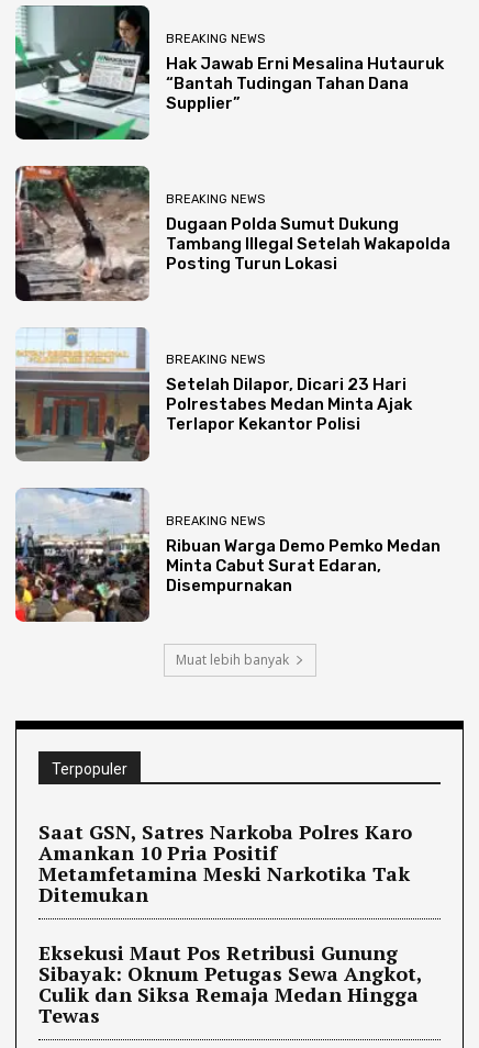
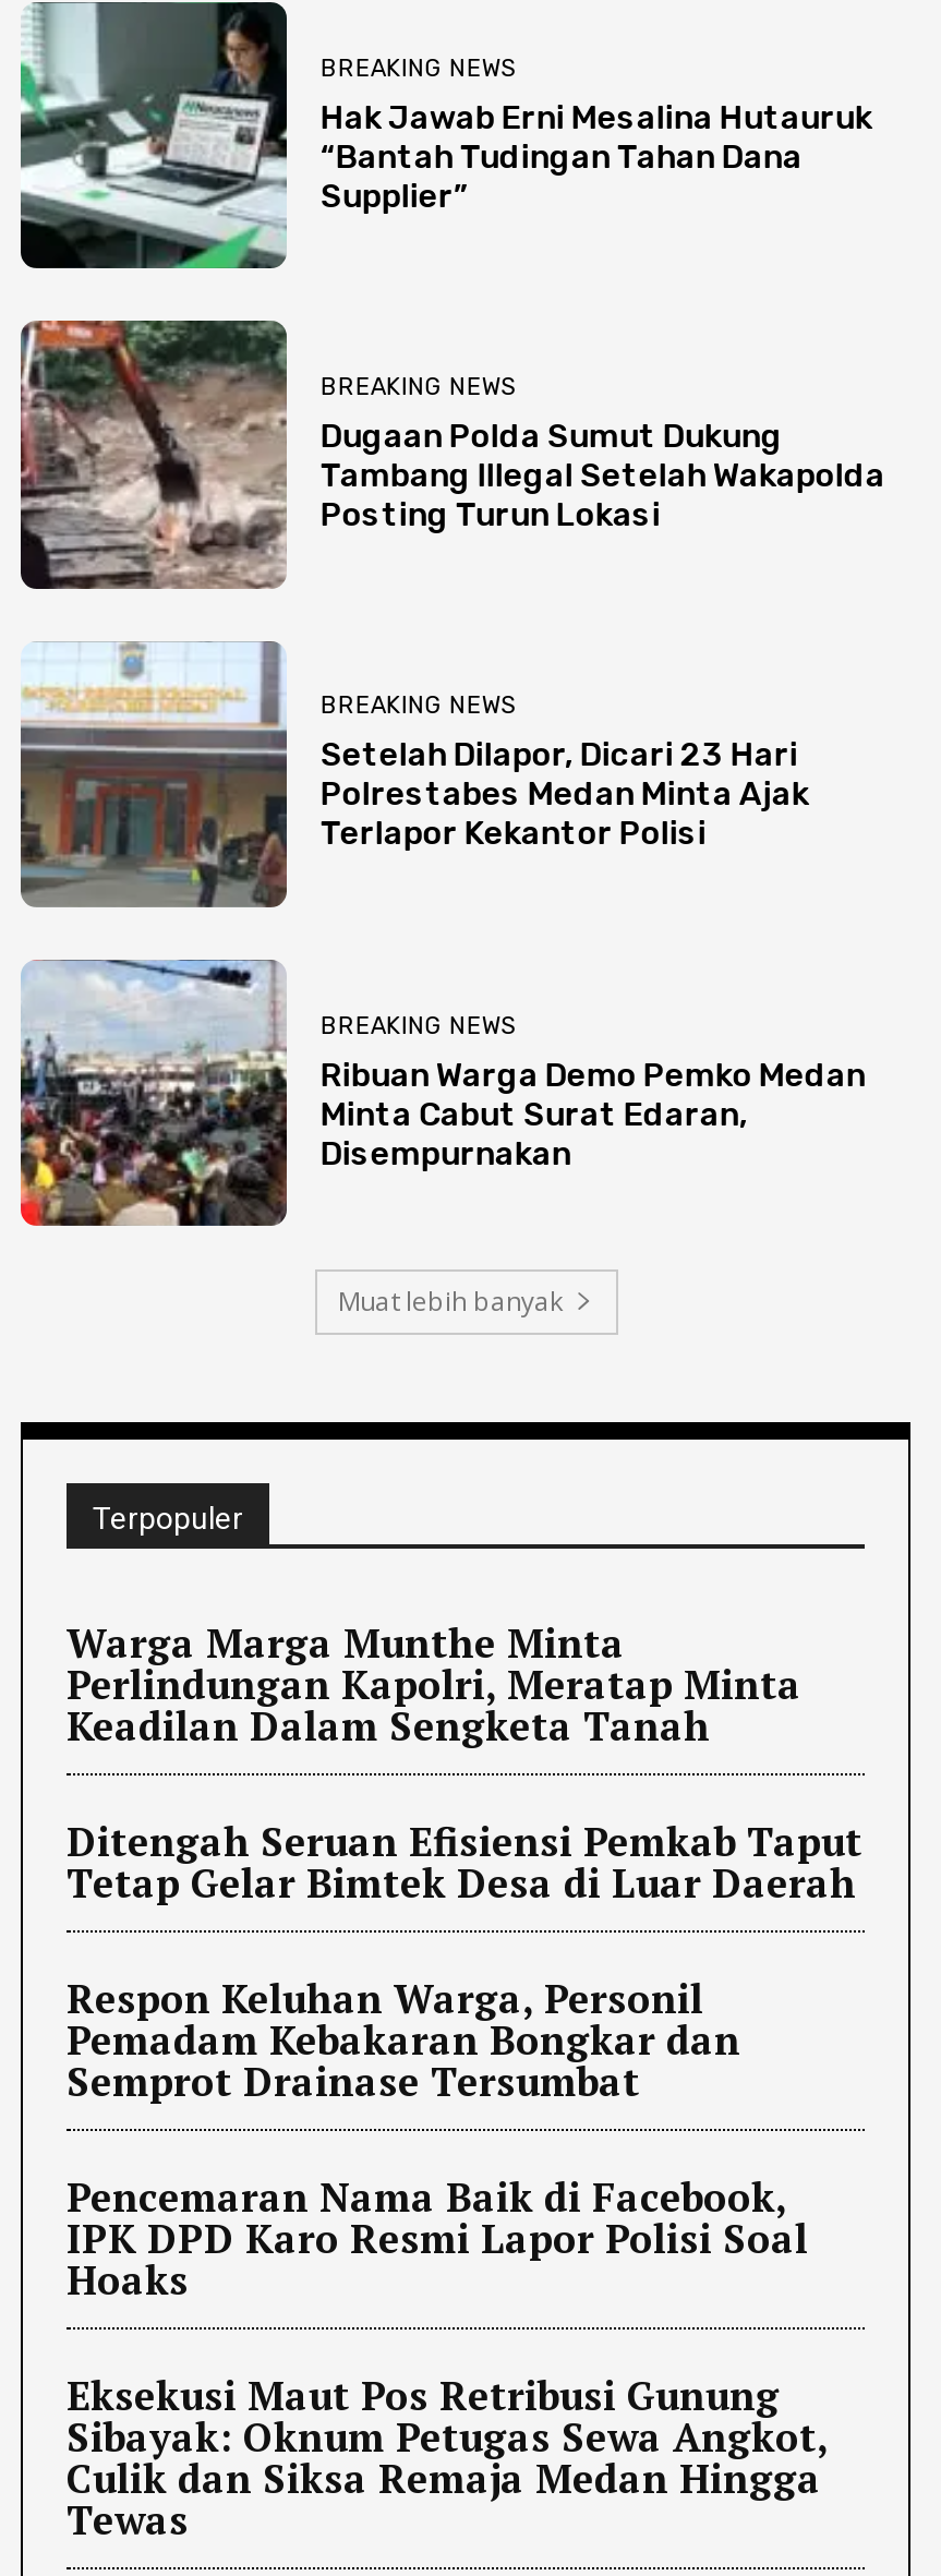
[38,819,412,908] Saat GSN, Satres Narkoba Polres Karo | Amankan 10 Pria Positif | Metamfetamina Meski Narkotika Tak | Ditemukan -> [67,1617,862,2306] Warga Marga Munthe Minta | Perlindungan Kapolri, Meratap Minta | Keadilan Dalam Sengketa Tanah | Ditengah Seruan Efisiensi Pemkab Taput | Tetap Gelar Bimtek Desa di Luar Daerah | Respon Keluhan Warga, Personil | Pemadam Kebakaran Bongkar dan | Semprot Drainase Tersumbat | Pencemaran Nama Baik di Facebook, | IPK DPD Karo Resmi Lapor Polisi Soal | Hoaks

